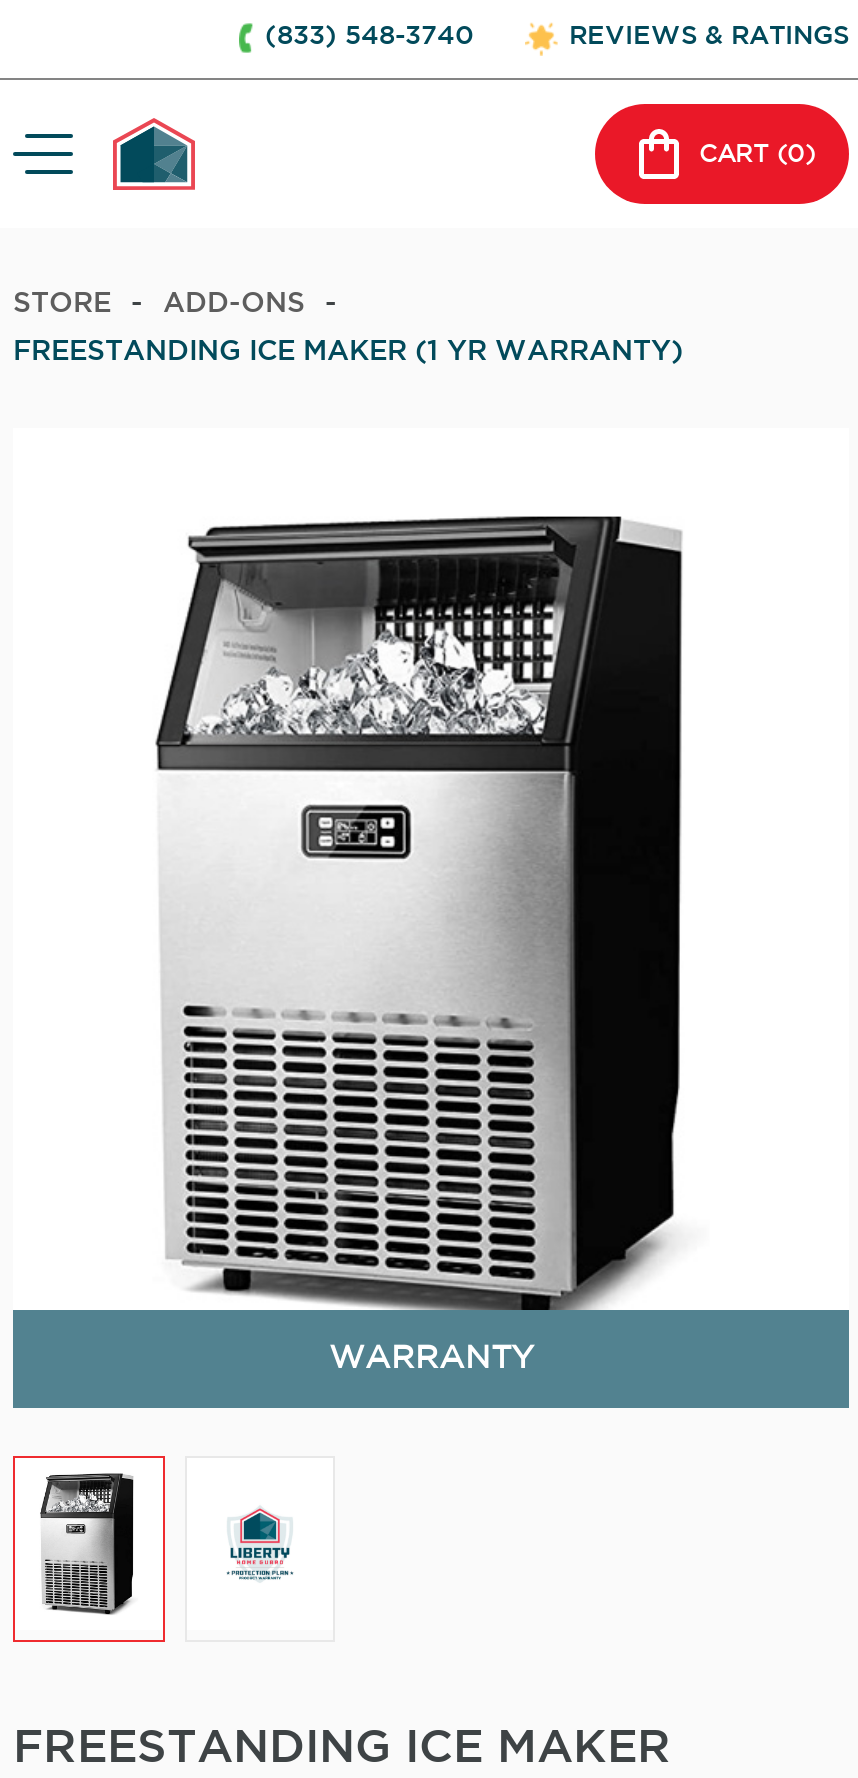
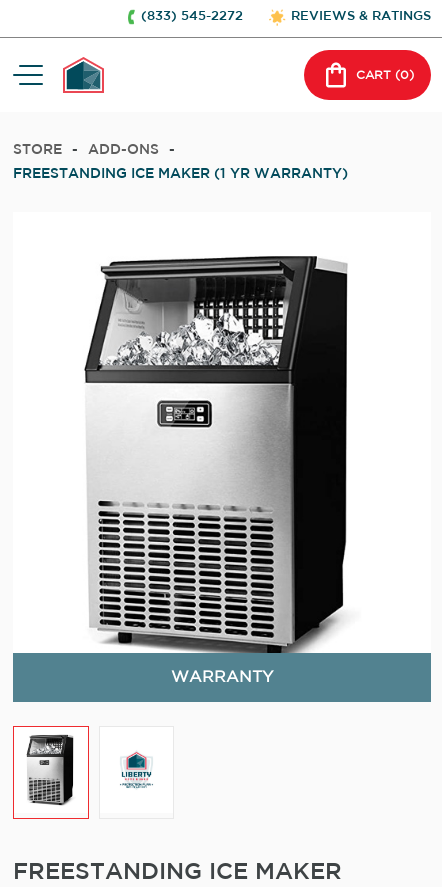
[265,26,473,48] (833) 548-3740 -> [141,11,243,22] (833) 545-2272

